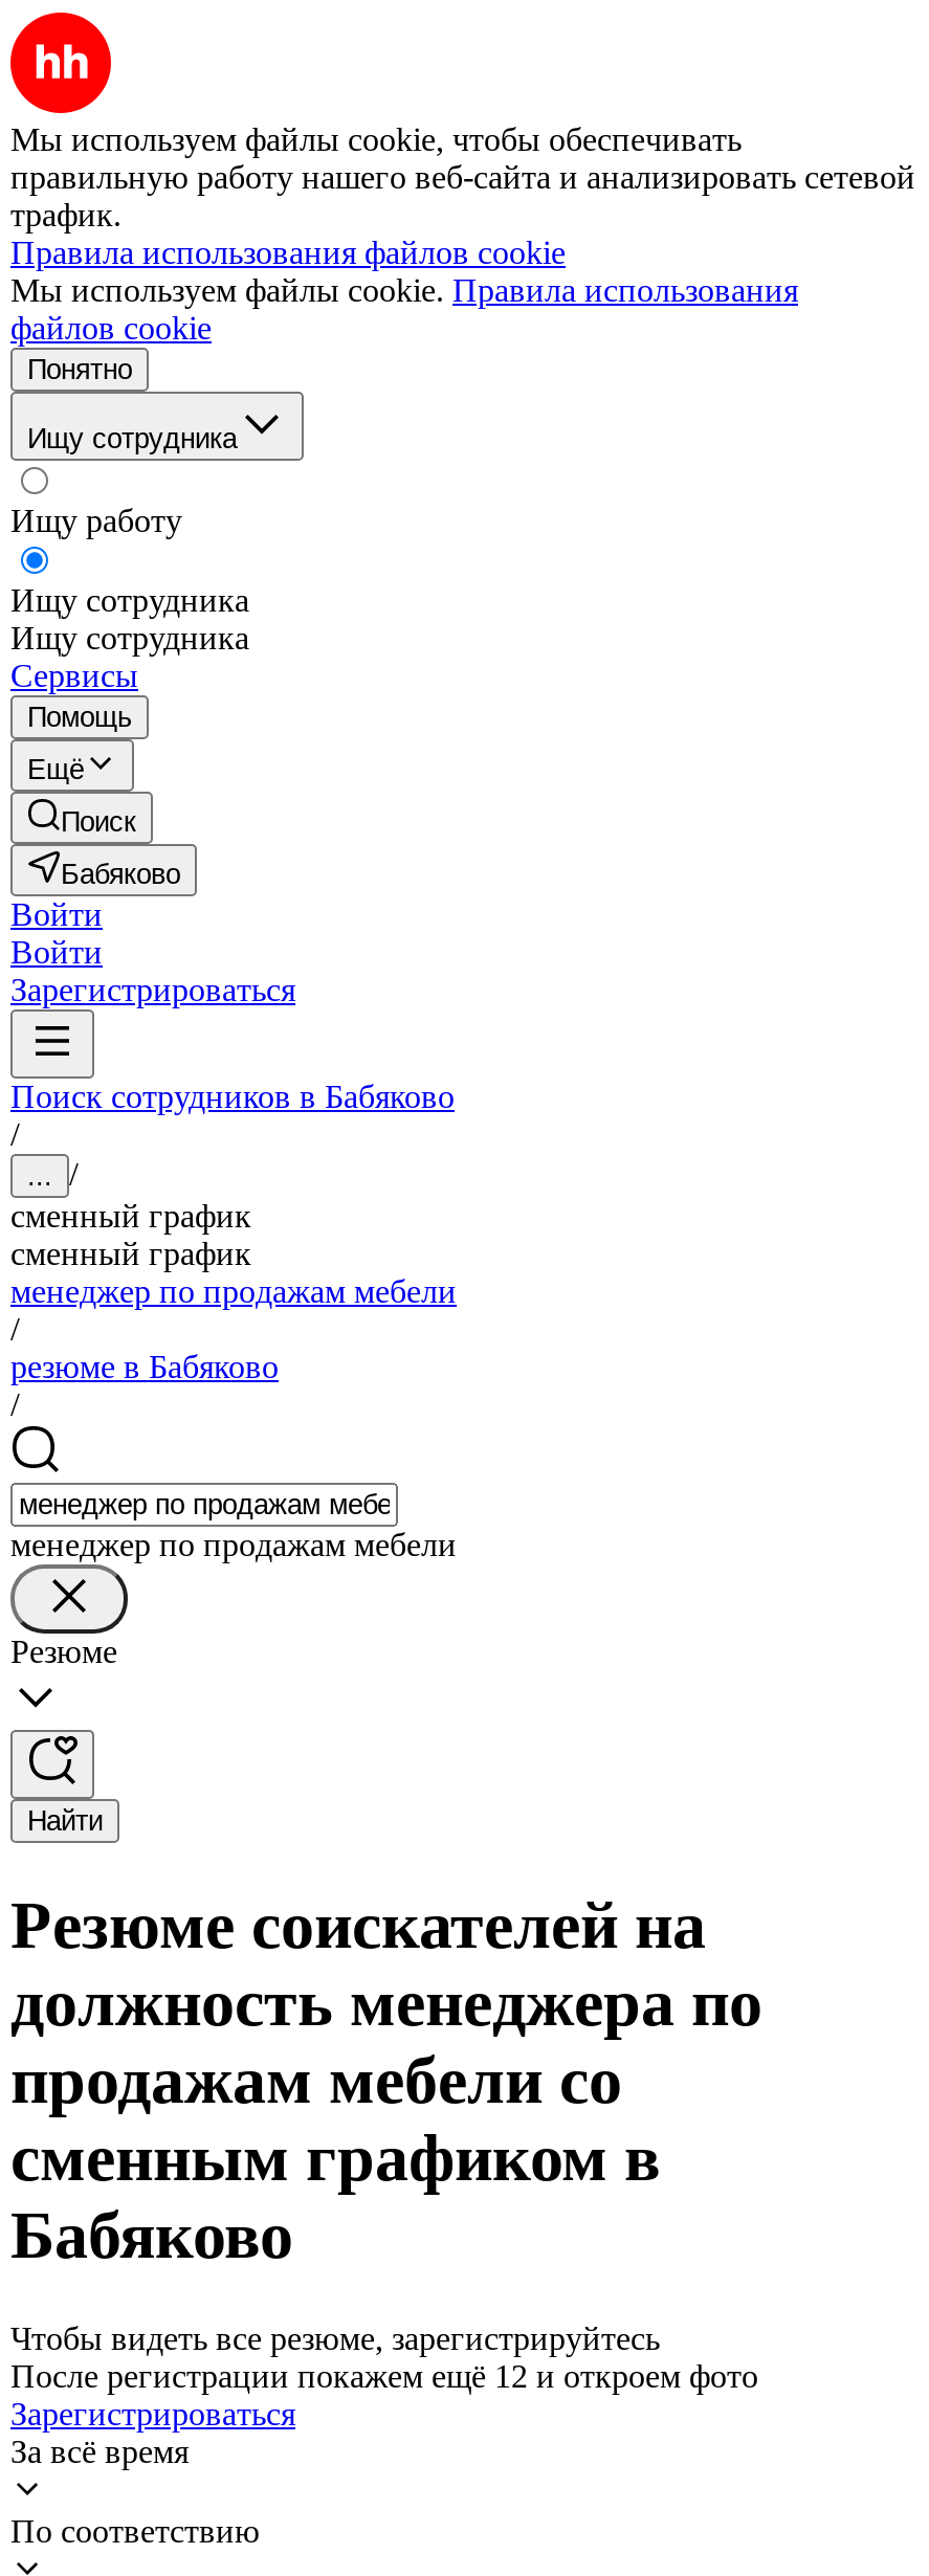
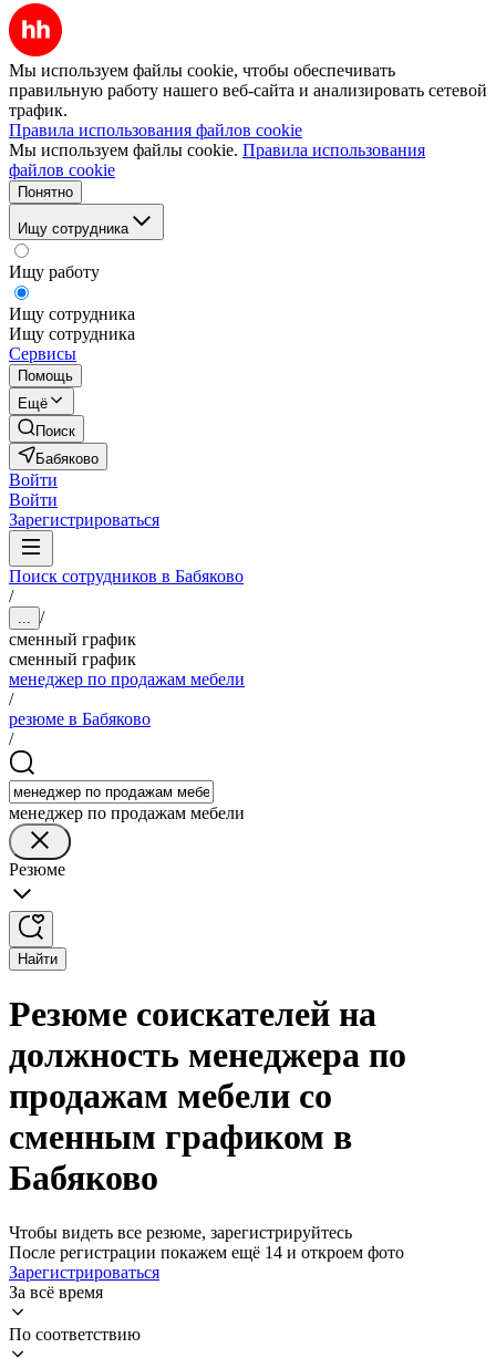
[10,2358,758,2394] После регистрации покажем ещё 12 и откроем фото -> [9,1243,404,1262] После регистрации покажем ещё 14 и откроем фото

